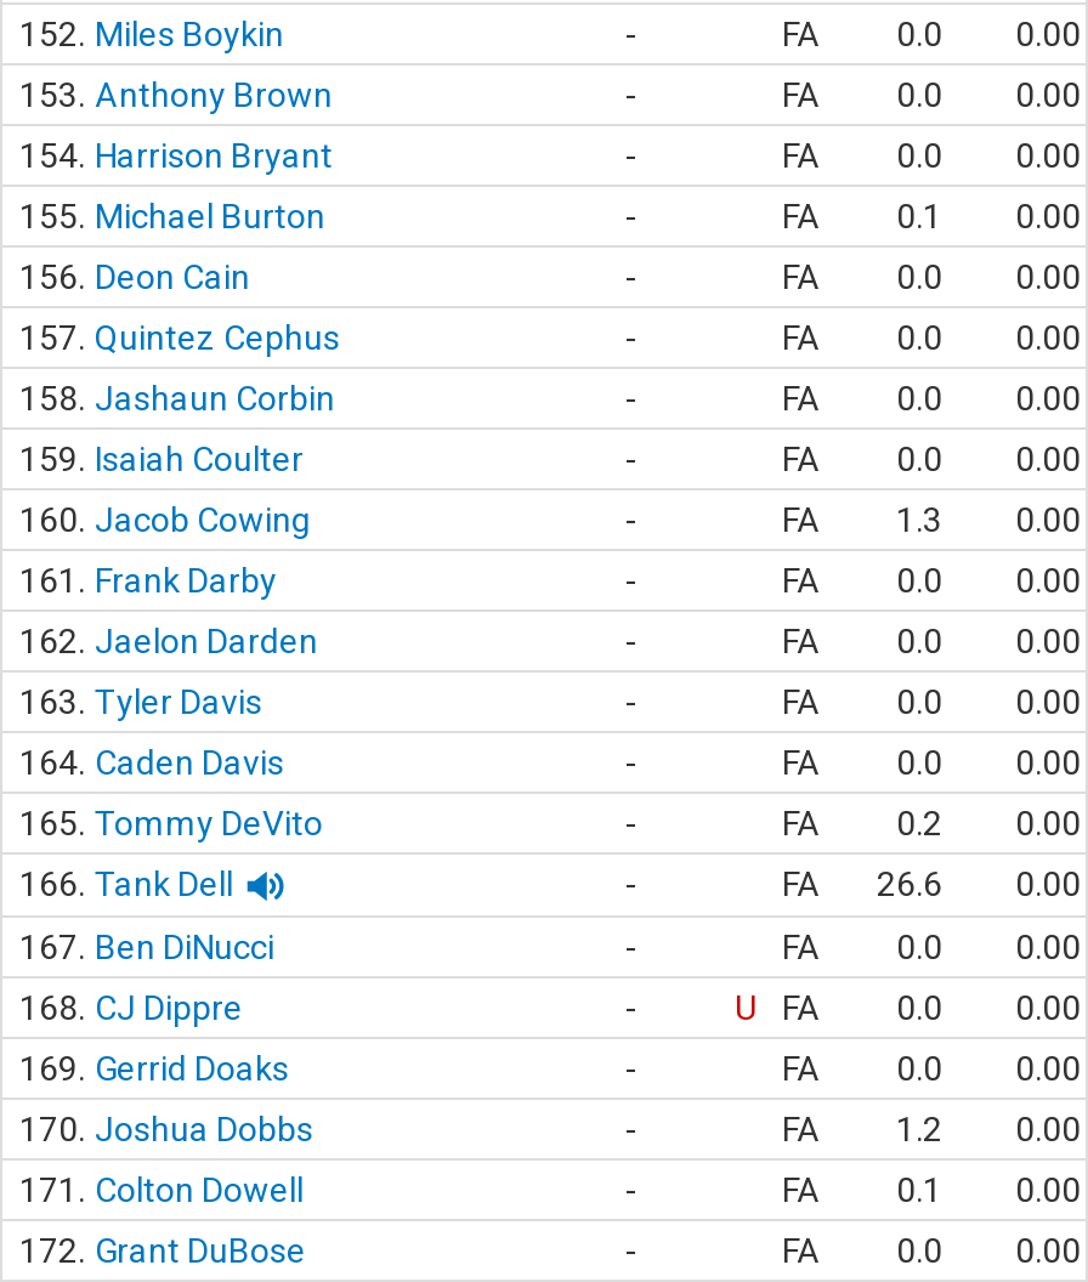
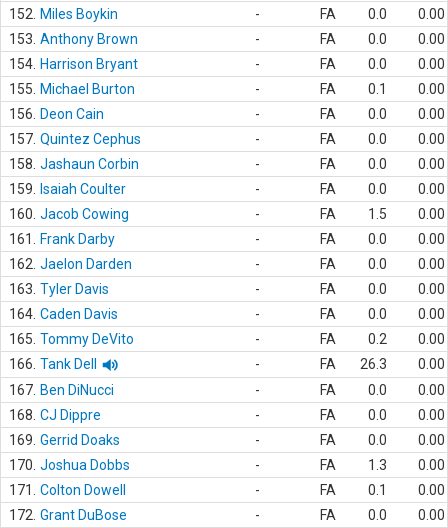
[782,500,1081,539] FA 1.3 0.00 -> [320,206,445,222] FA 1.5 0.00
[782,864,1081,903] FA 26.6 0.00 -> [320,356,445,372] FA 26.3 0.00
[735,988,756,1027] U -> none
[782,1110,1081,1148] FA 1.2 0.00 -> [320,457,445,473] FA 1.3 0.00

